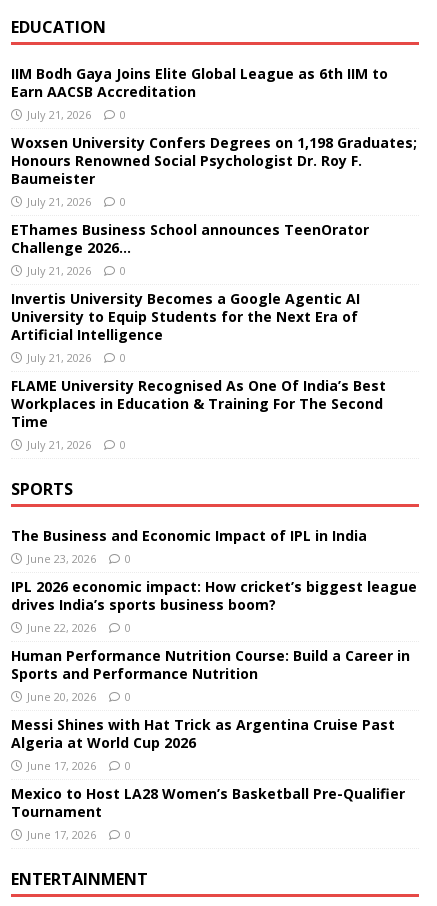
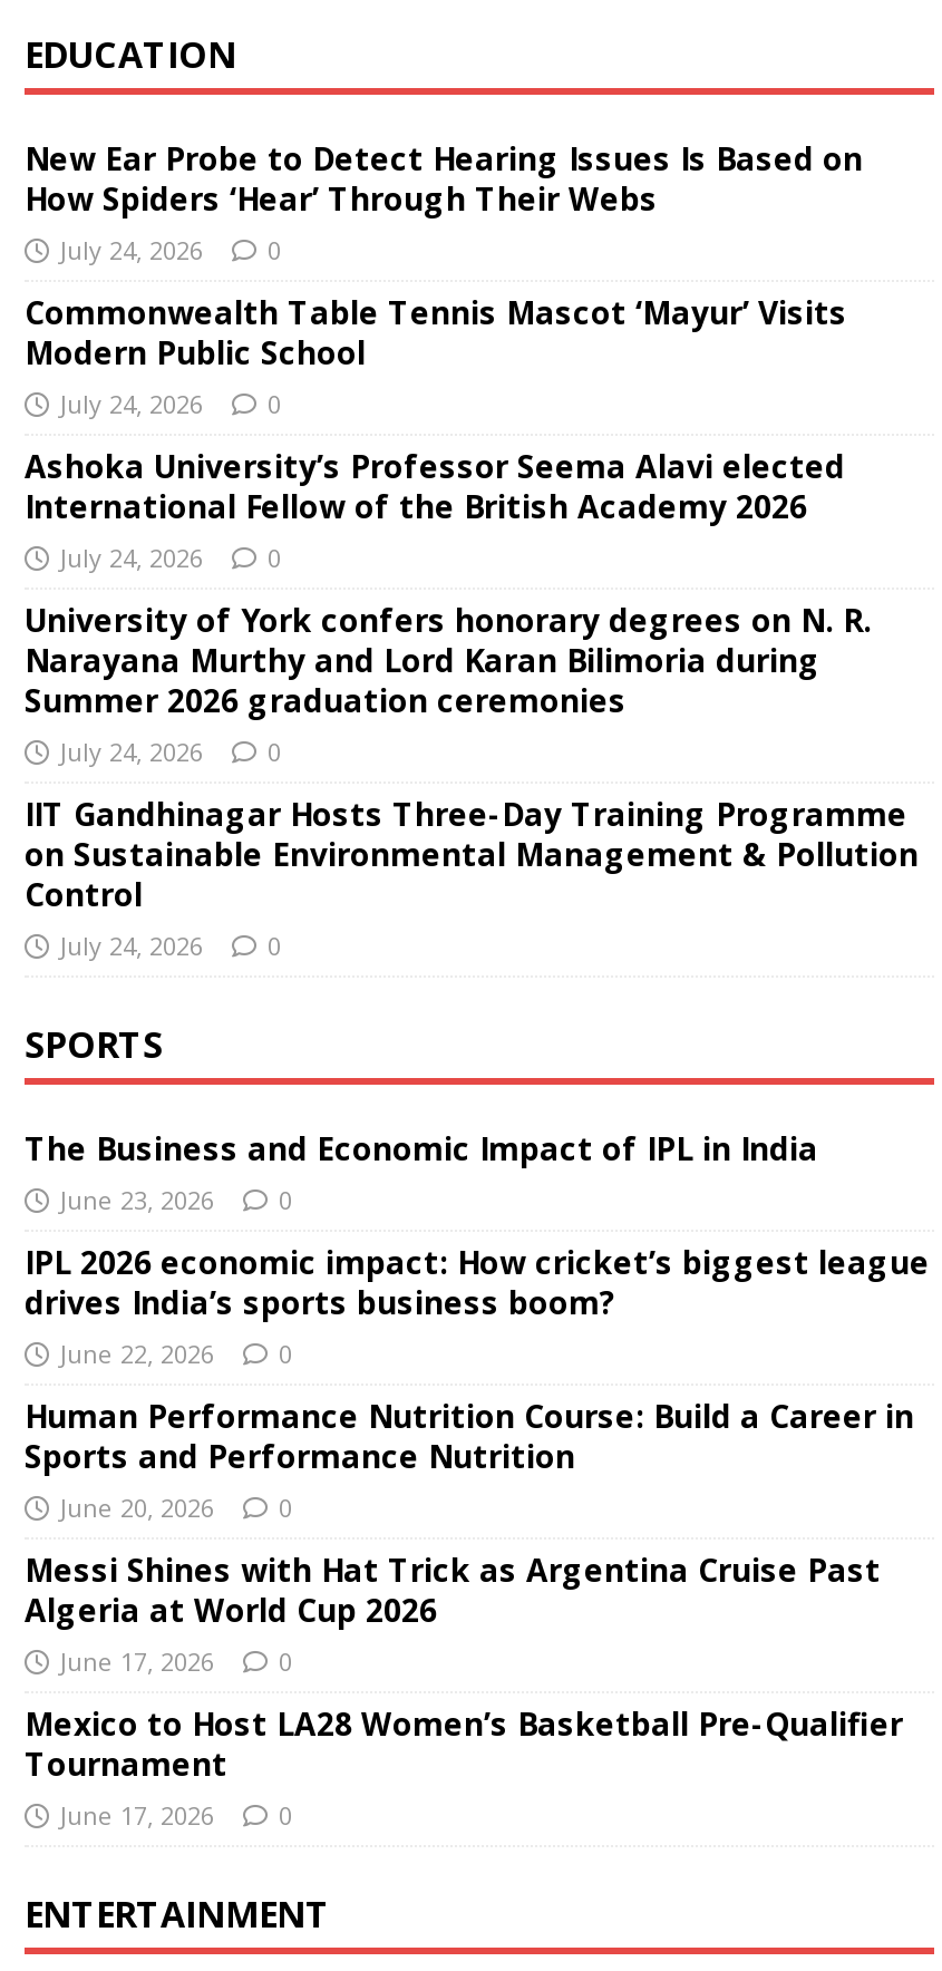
[11,64,388,122] IIM Bodh Gaya Joins Elite Global League as 6th IIM to | Earn AACSB Accreditation | July 21, 2026 -> [25,136,863,265] New Ear Probe to Detect Hearing Issues Is Based on | How Spiders ‘Hear’ Through Their Webs | July 24, 2026
[11,133,417,209] Woxsen University Confers Degrees on 1,198 Graduates; | Honours Renowned Social Psychologist Dr. Roy F. | Baumeister | July 21, 2026 -> [25,290,847,419] Commonwealth Table Tennis Mascot ‘Mayur’ Visits | Modern Public School | July 24, 2026
[11,220,369,278] EThames Business School announces TeenOrator | Challenge 2026… | July 21, 2026 -> [25,444,845,573] Ashoka University’s Professor Seema Alavi elected | International Fellow of the British Academy 2026 | July 24, 2026
[11,289,360,365] Invertis University Becomes a Google Agentic AI | University to Equip Students for the Next Era of | Artificial Intelligence | July 21, 2026 -> [25,598,872,767] University of York confers honorary degrees on N. R. | Narayana Murthy and Lord Karan Bilimoria during | Summer 2026 graduation ceremonies | July 24, 2026
[11,376,386,452] FLAME University Recognised As One Of India’s Best | Workplaces in Education & Training For The Second | Time | July 21, 2026 -> [25,792,919,961] IIT Gandhinagar Hosts Three-Day Training Programme | on Sustainable Environmental Management & Pollution | Control | July 24, 2026

